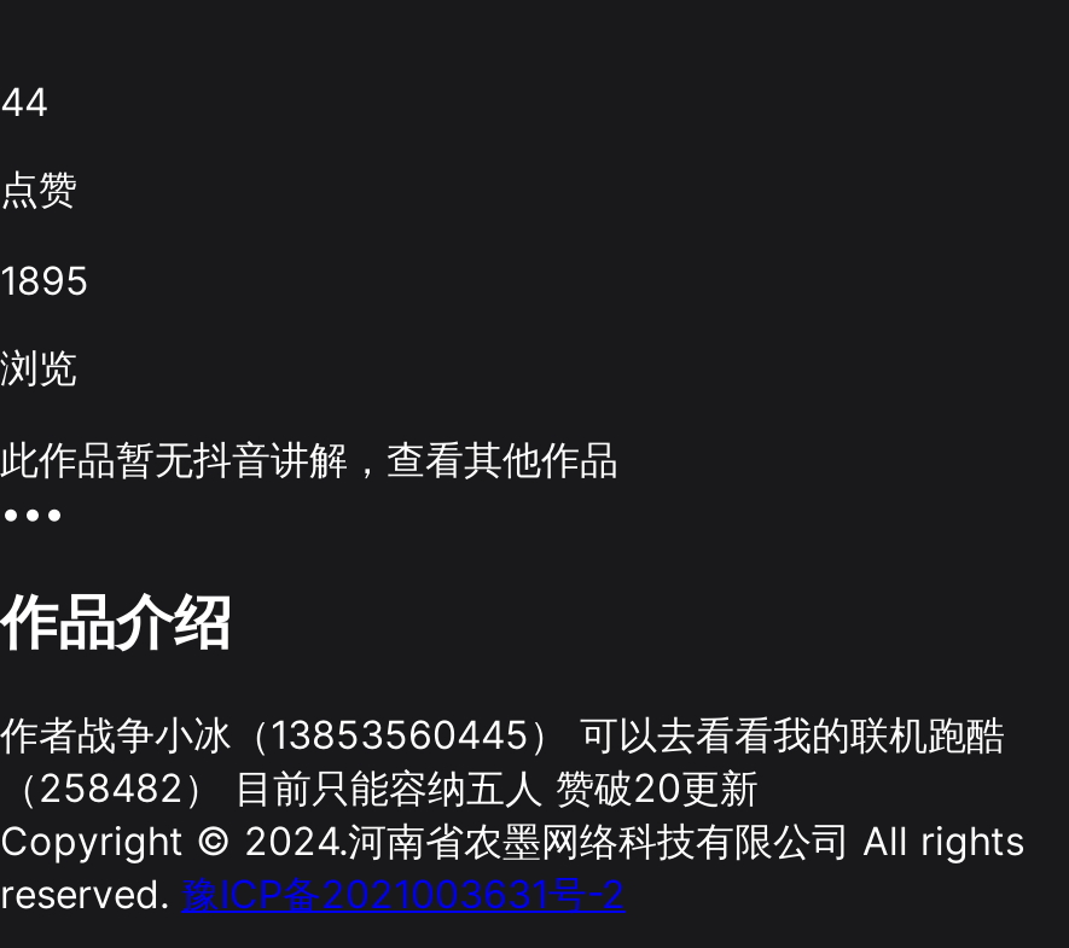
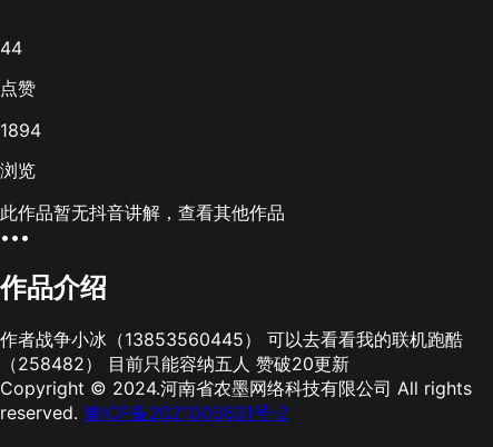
[0,256,89,304] 1895 -> [0,119,41,141] 1894

